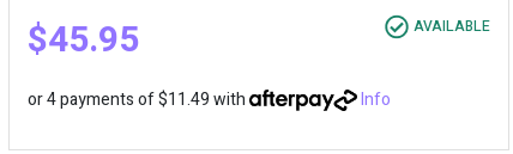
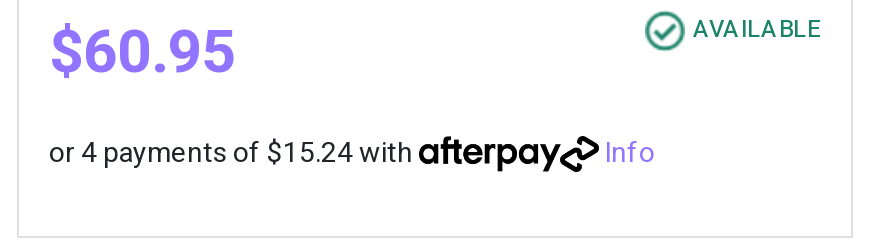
[28,14,139,66] $45.95 -> [49,9,235,97] $60.95
[28,87,249,112] or 4 payments of $11.49 with -> [49,131,419,173] or 4 payments of $15.24 with

